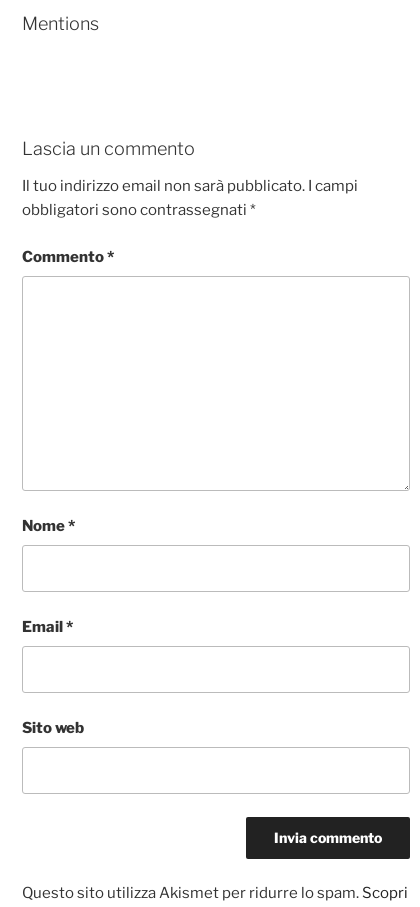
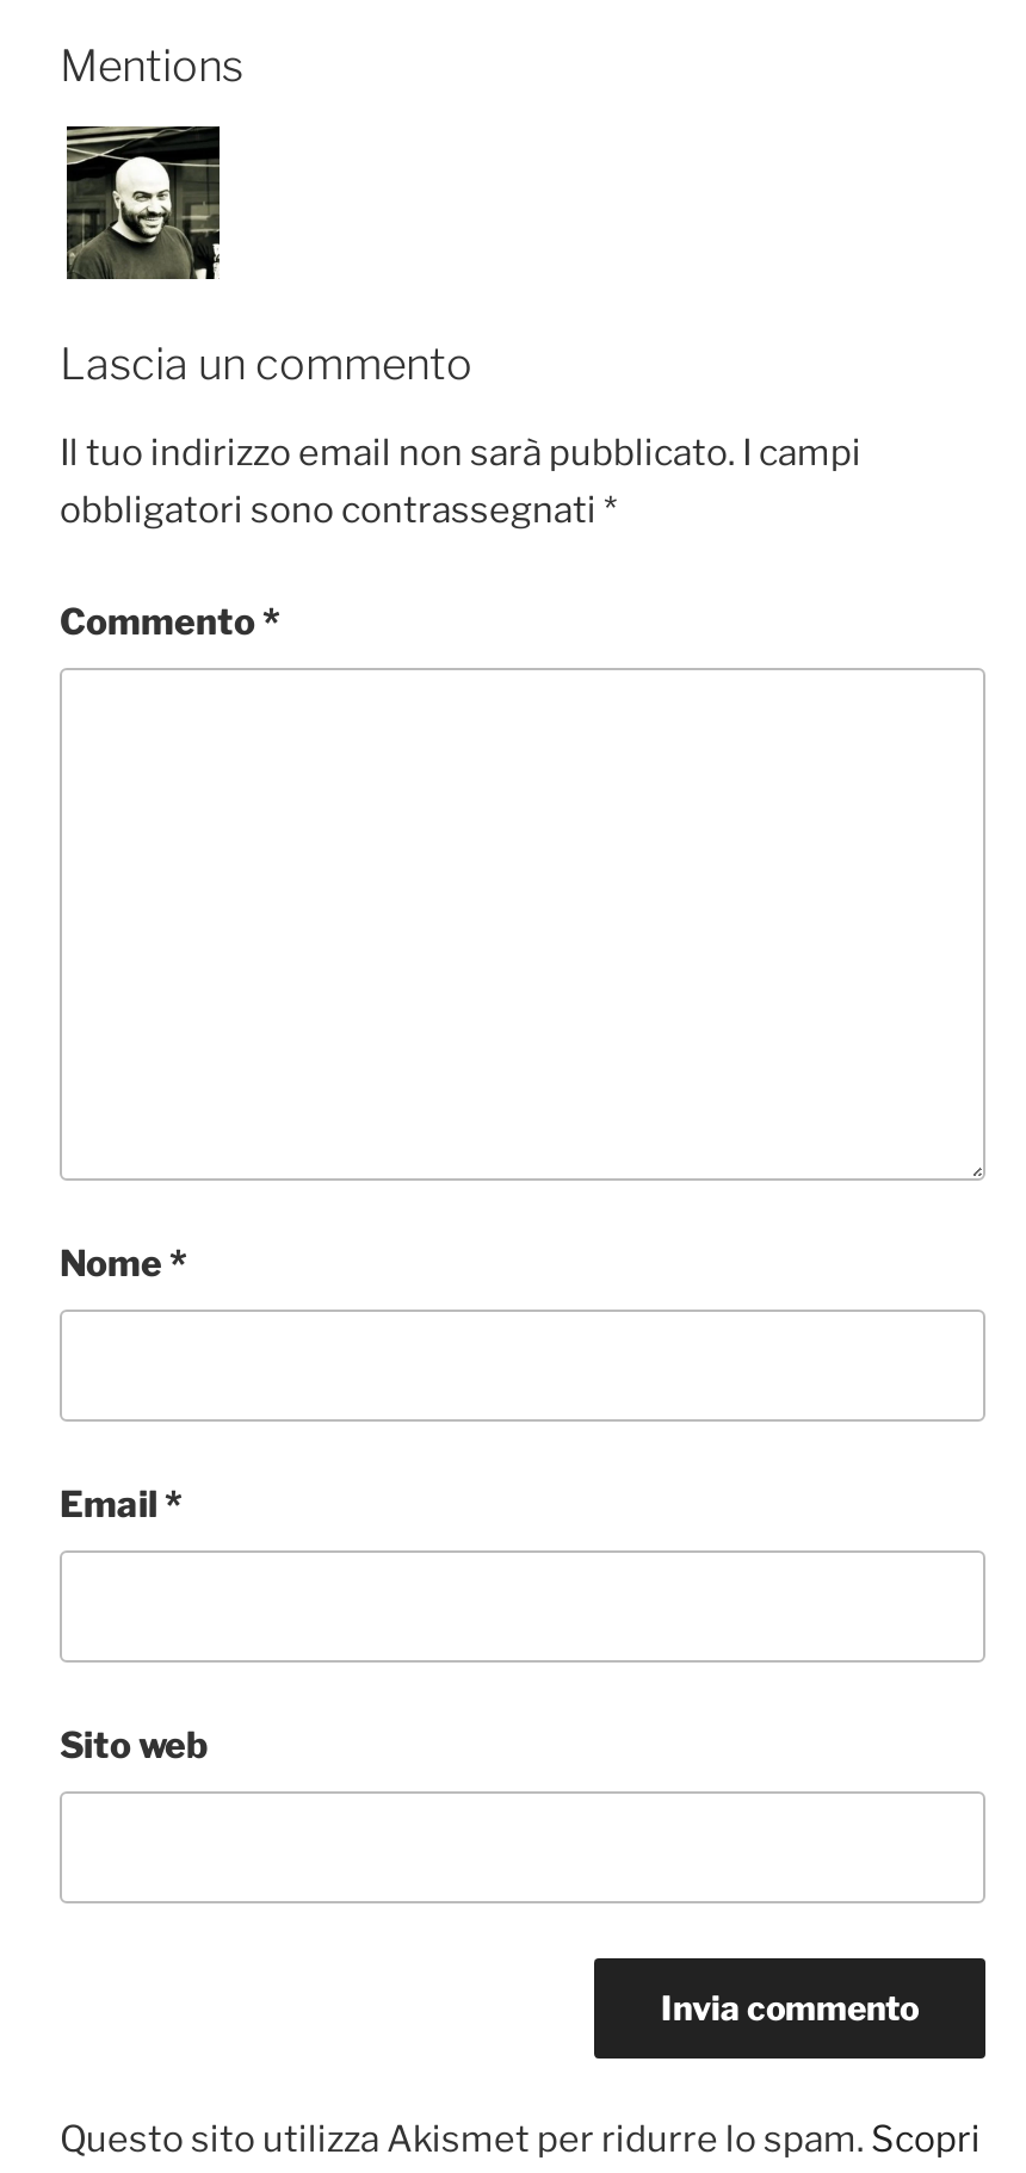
none -> [64,124,222,281] [image]

